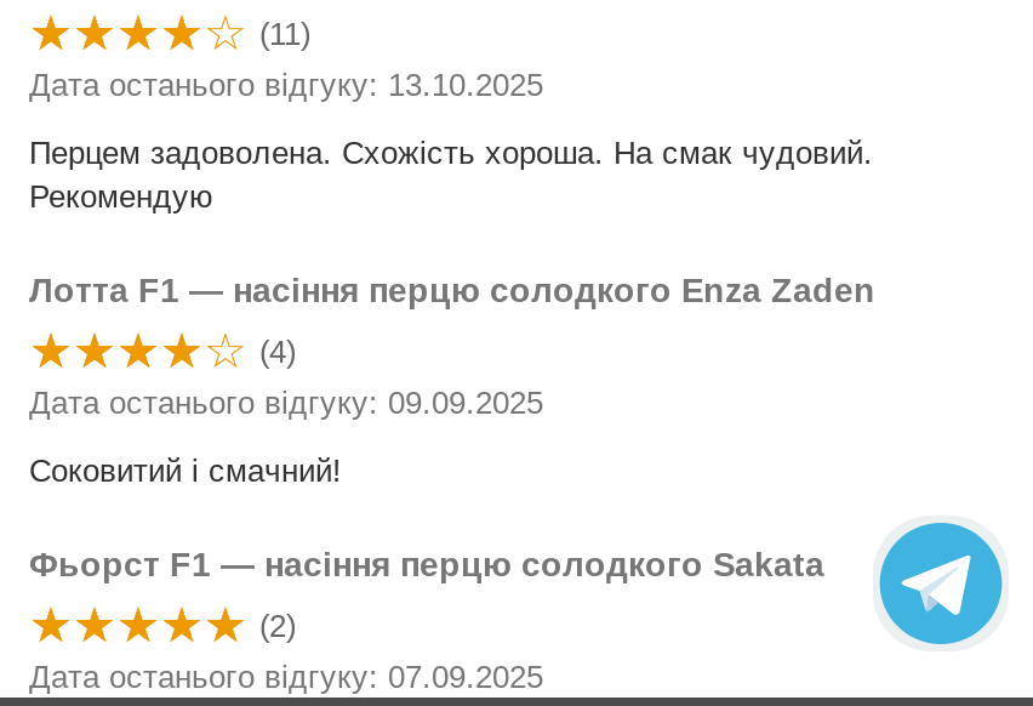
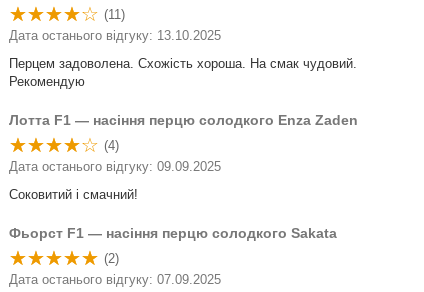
[875,518,1006,649] [image] -> none

